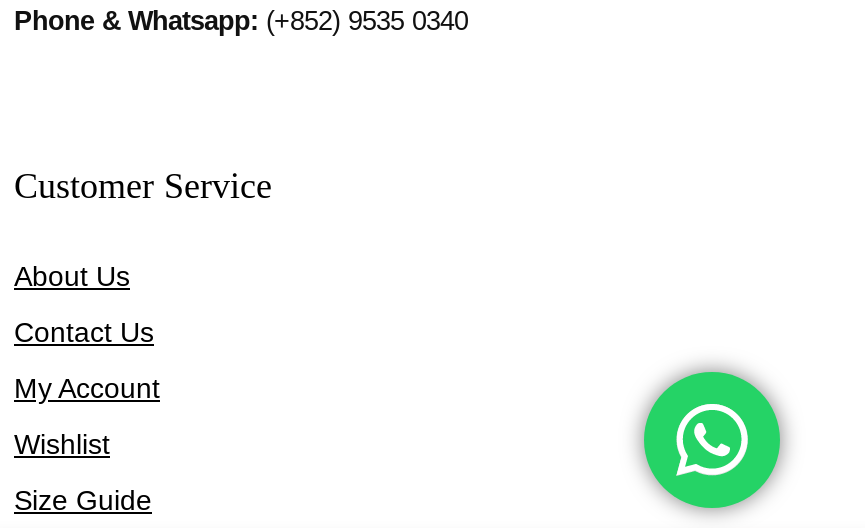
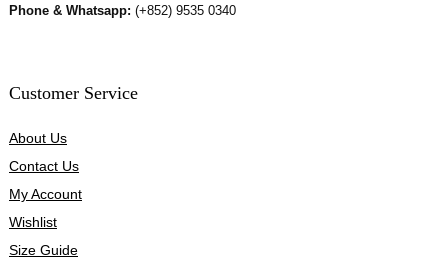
[636,364,788,516] [image] -> none

